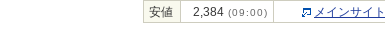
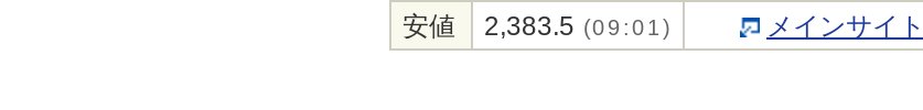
[149,5,268,19] 安値 2,384 (09:00) -> [403,11,672,42] 安値 2,383.5 (09:01)

